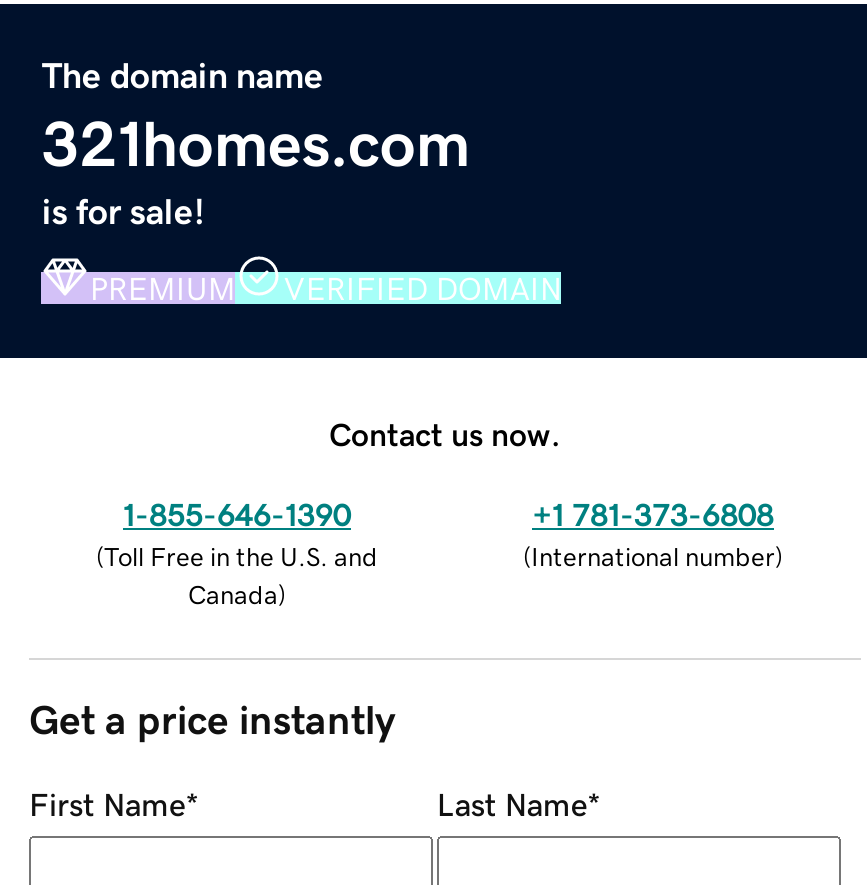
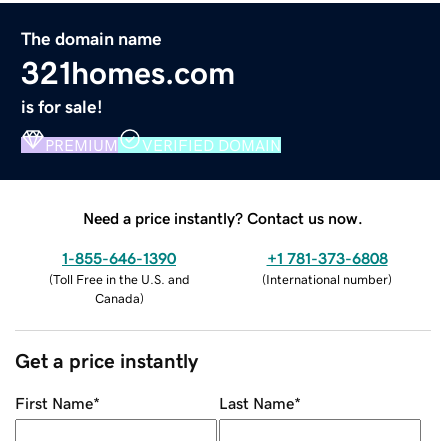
[329,417,561,449] Contact us now. -> [83,210,363,226] Need a price instantly? Contact us now.

